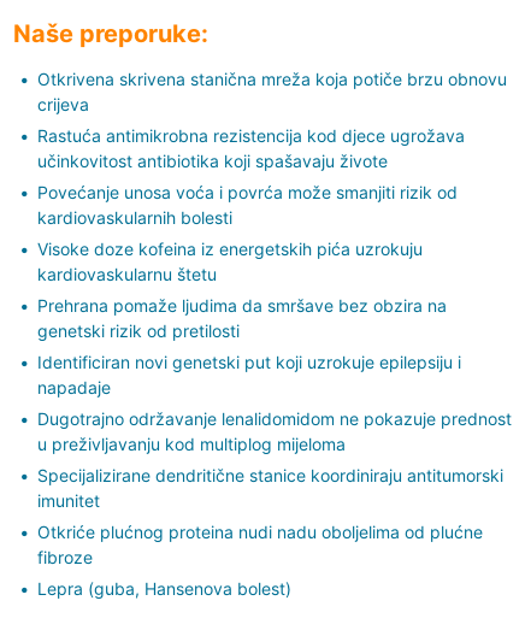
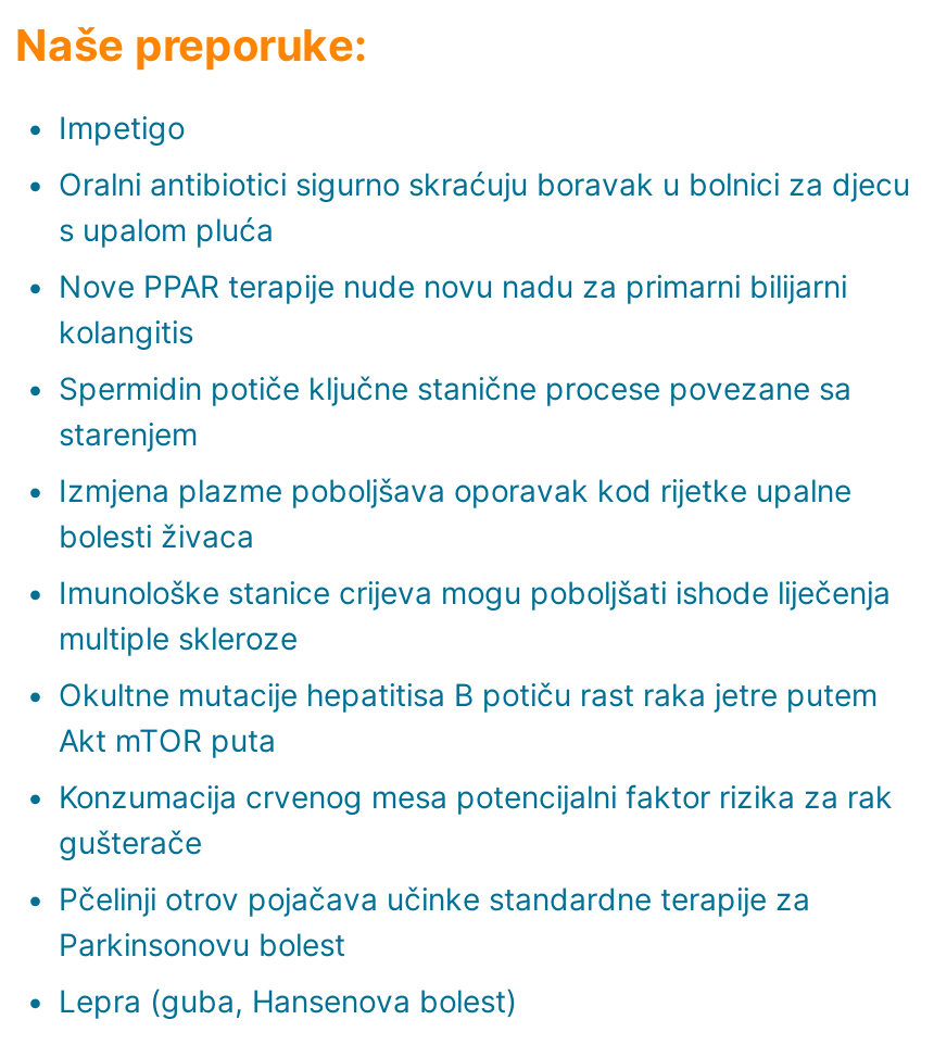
[37,69,507,115] Otkrivena skrivena stanična mreža koja potiče brzu obnovu | crijeva -> [59,109,185,146] Impetigo
[37,126,465,172] Rastuća antimikrobna rezistencija kod djece ugrožava | učinkovitost antibiotika koji spašavaju živote -> [59,166,910,249] Oralni antibiotici sigurno skraćuju boravak u bolnici za djecu | s upalom pluća
[37,182,458,228] Povećanje unosa voća i povrća može smanjiti rizik od | kardiovaskularnih bolesti -> [59,268,847,351] Nove PPAR terapije nude novu nadu za primarni bilijarni | kolangitis
[37,239,423,285] Visoke doze kofeina iz energetskih pića uzrokuju | kardiovaskularnu štetu -> [59,370,851,453] Spermidin potiče ključne stanične procese povezane sa | starenjem
[37,296,447,341] Prehrana pomaže ljudima da smršave bez obzira na | genetski rizik od pretilosti -> [59,472,851,555] Izmjena plazme poboljšava oporavak kod rijetke upalne | bolesti živaca
[37,352,461,398] Identificiran novi genetski put koji uzrokuje epilepsiju i | napadaje -> [59,574,891,657] Imunološke stanice crijeva mogu poboljšati ishode liječenja | multiple skleroze
[37,409,512,455] Dugotrajno održavanje lenalidomidom ne pokazuje prednost | u preživljavanju kod multiplog mijeloma -> [59,677,878,759] Okultne mutacije hepatitisa B potiču rast raka jetre putem | Akt mTOR puta
[37,465,503,511] Specijalizirane dendritične stanice koordiniraju antitumorski | imunitet -> [59,779,893,861] Konzumacija crvenog mesa potencijalni faktor rizika za rak | gušterače
[37,522,483,568] Otkriće plućnog proteina nudi nadu oboljelima od plućne | fibroze -> [59,881,810,963] Pčelinji otrov pojačava učinke standardne terapije za | Parkinsonovu bolest

